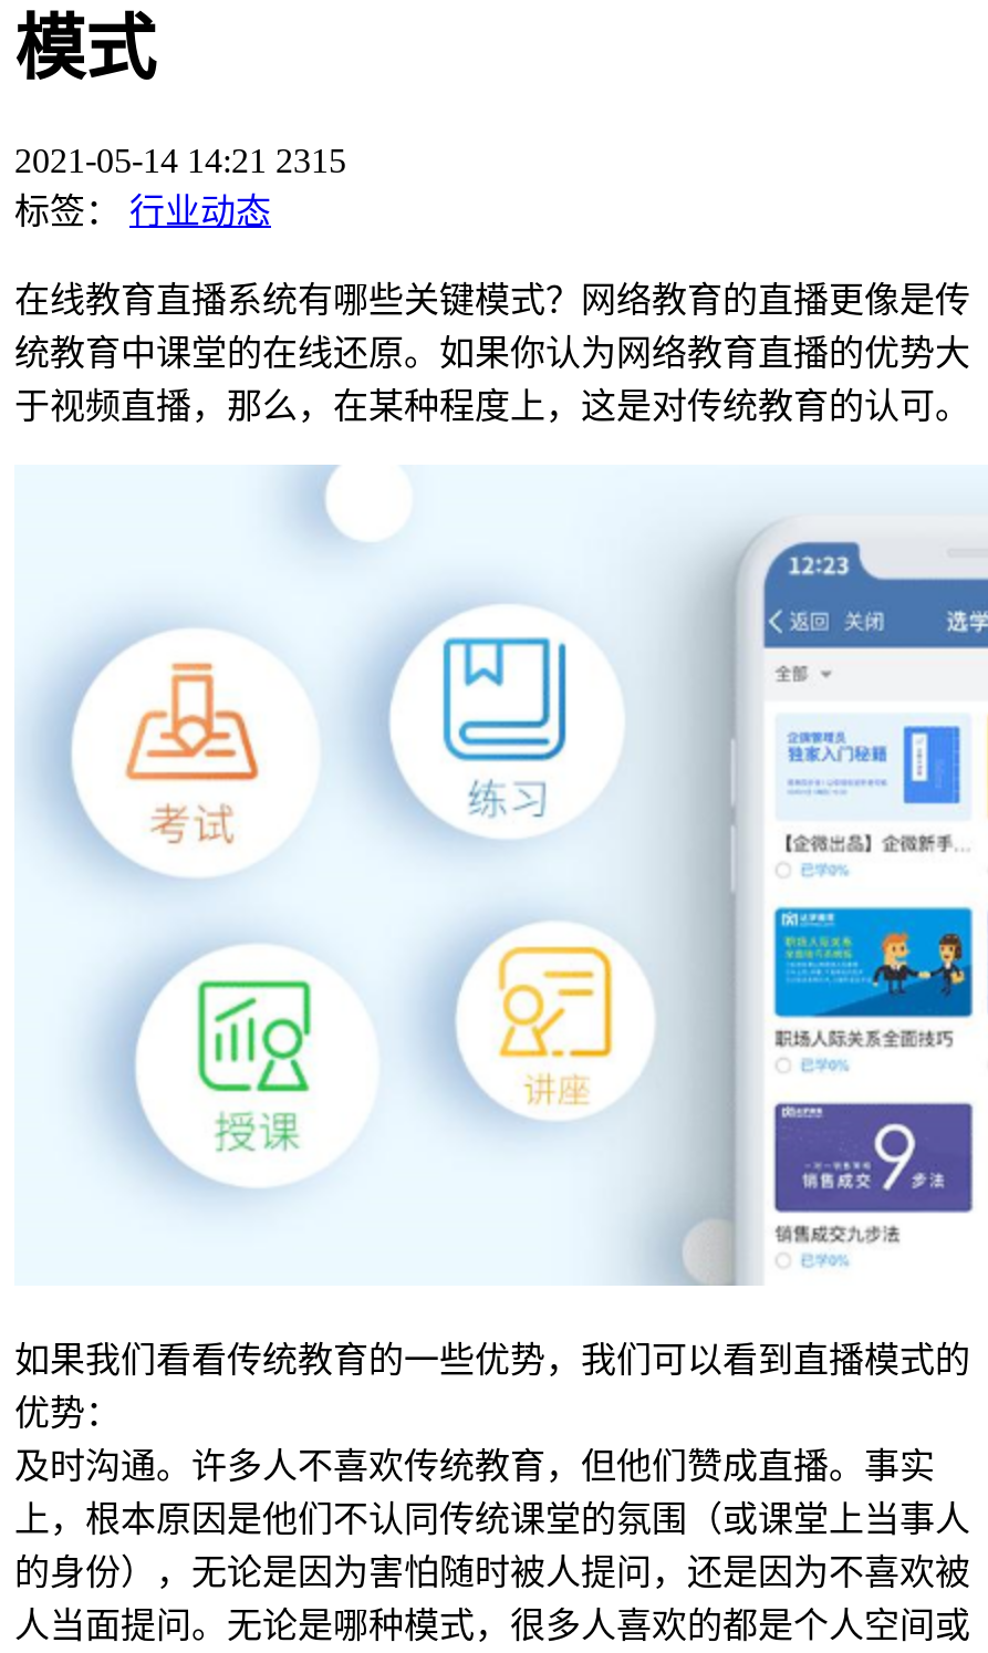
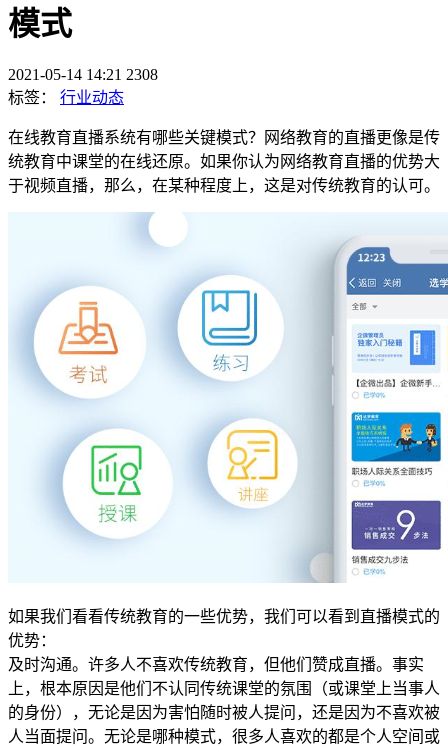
[14,141,346,179] 2021-05-14 14:21 2315 -> [8,66,158,83] 2021-05-14 14:21 2308

